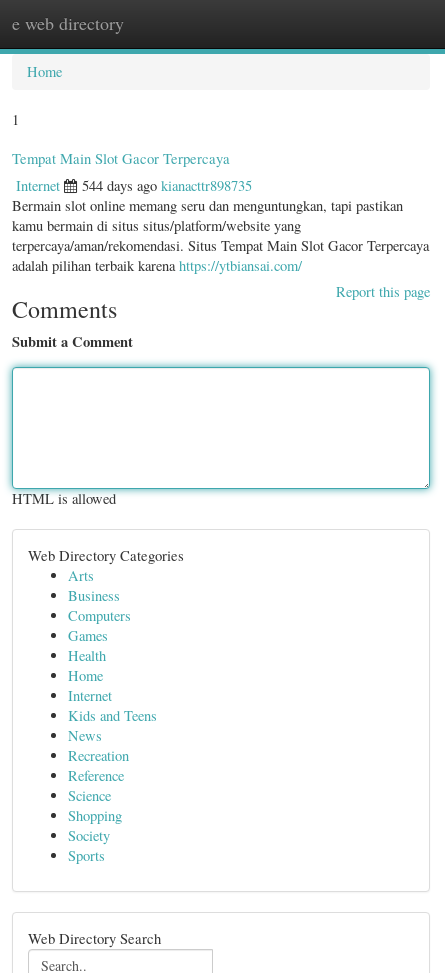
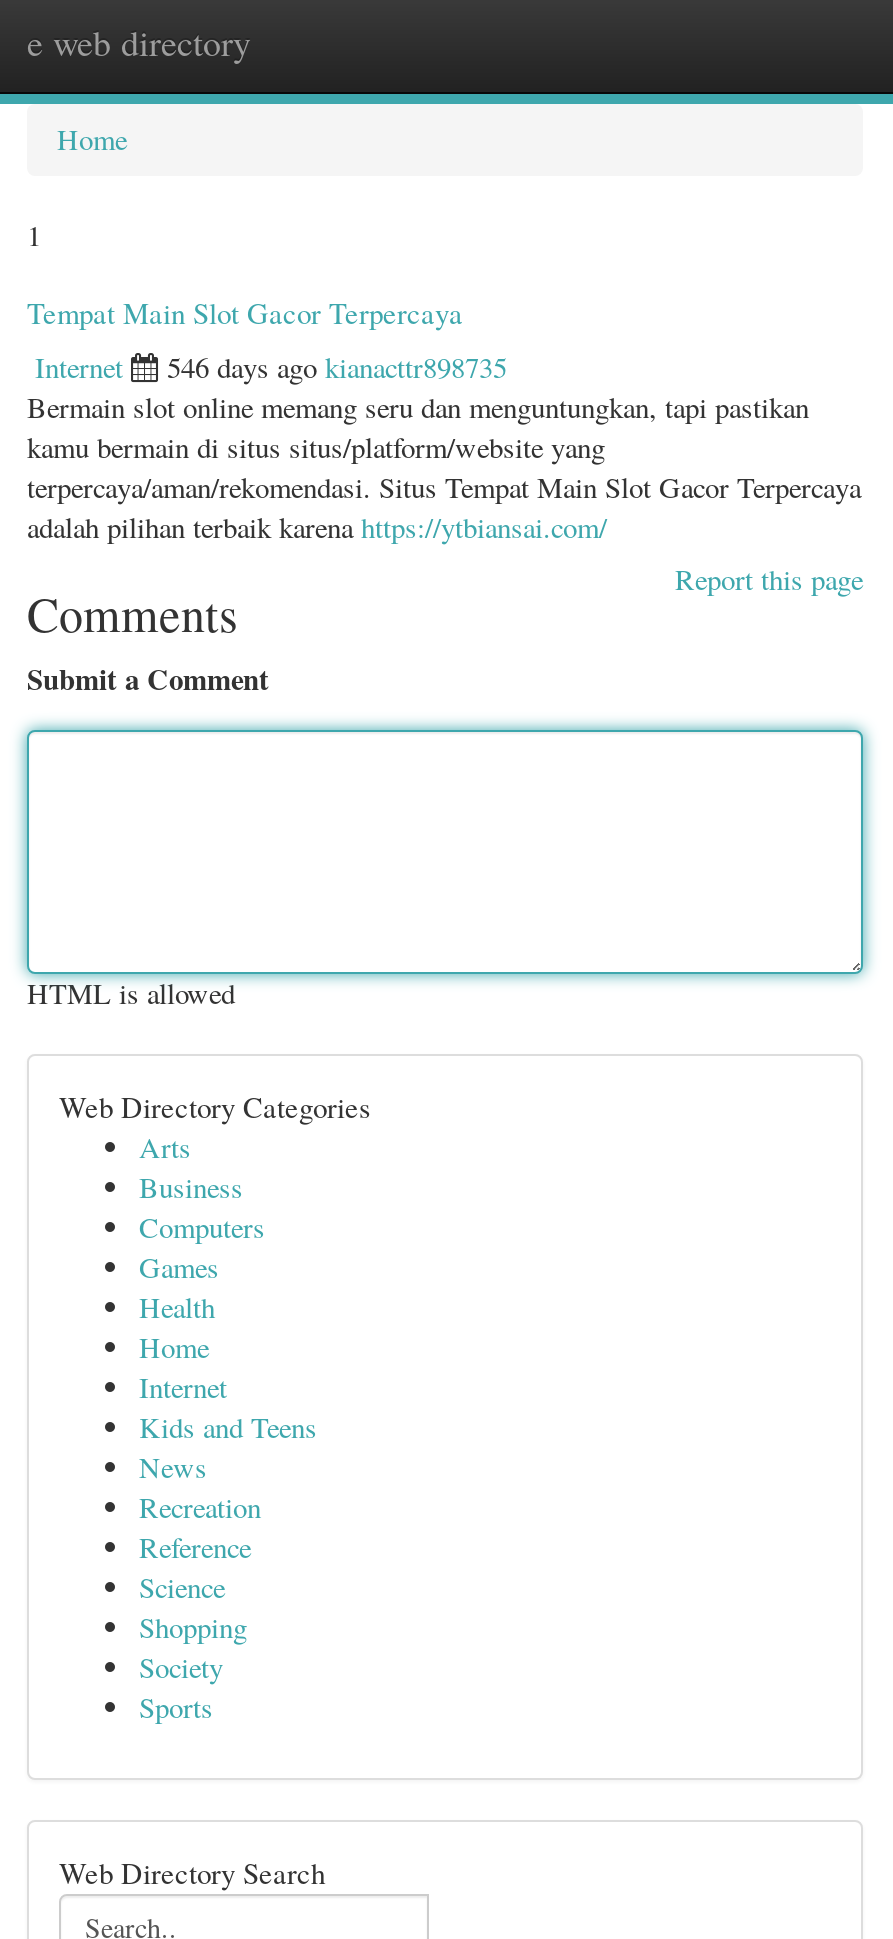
[82,176,252,195] 544 days ago kianacttr898735 -> [167,348,507,386] 546 days ago kianacttr898735

